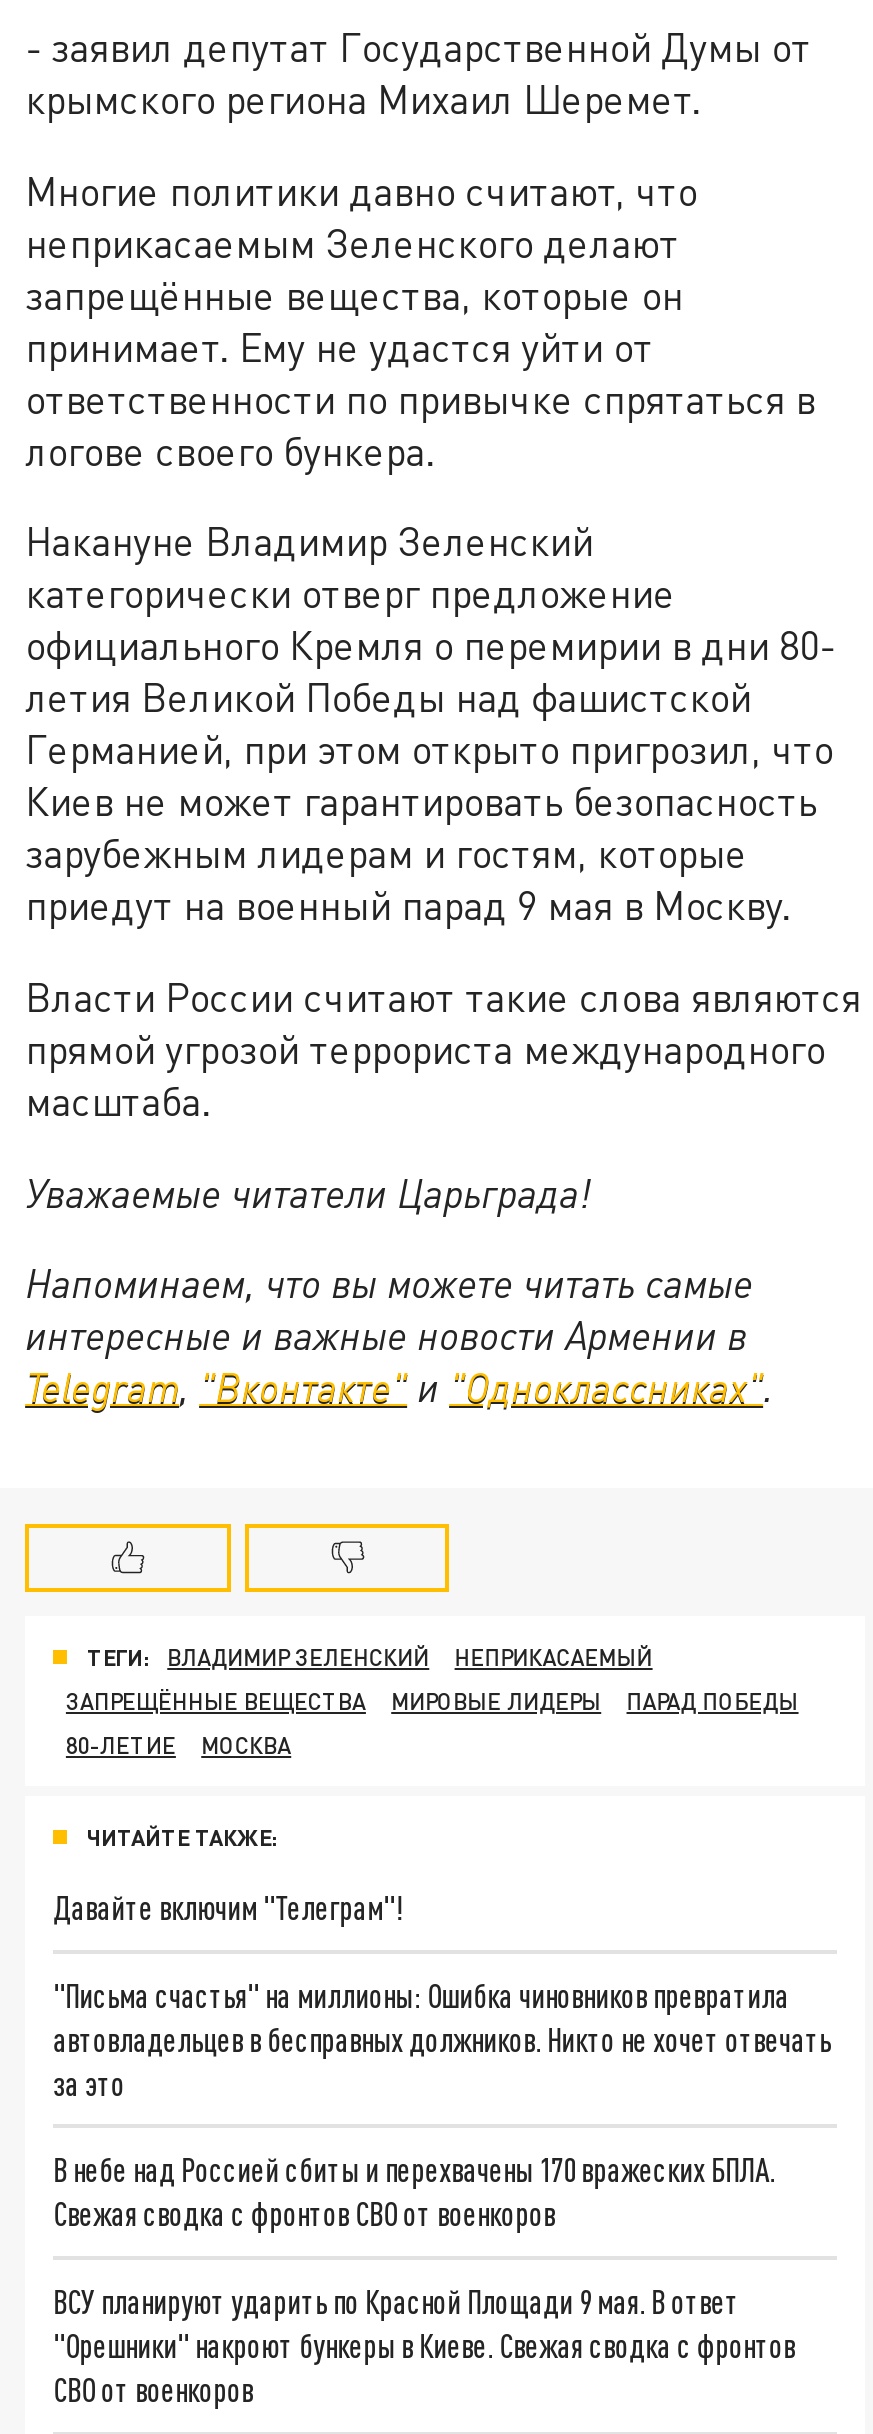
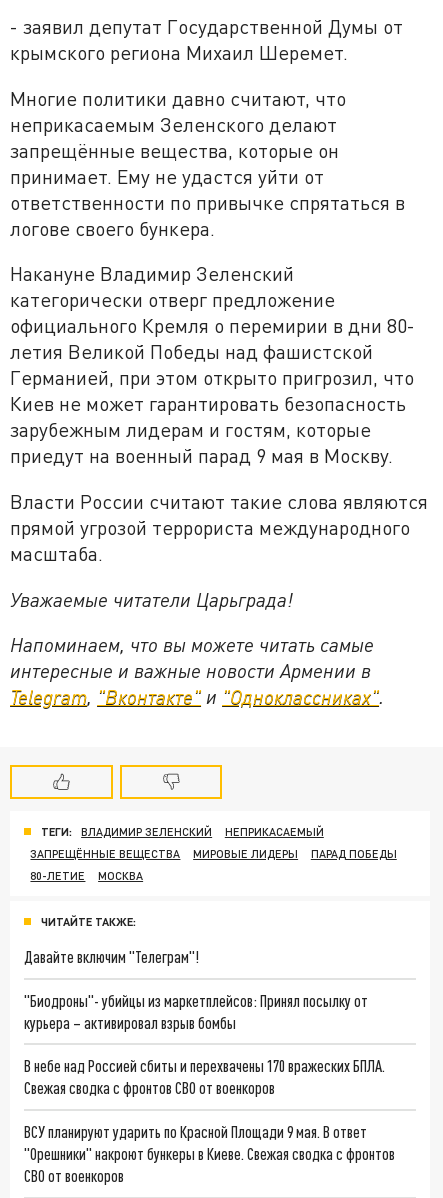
[53,1975,831,2101] "Письма счастья" на миллионы: Ошибка чиновников превратила | автовладельцев в бесправных должников. Никто не хочет отвечать | за это -> [24,990,368,1031] "Биодроны"- убийцы из маркетплейсов: Принял посылку от | курьера – активировал взрыв бомбы

